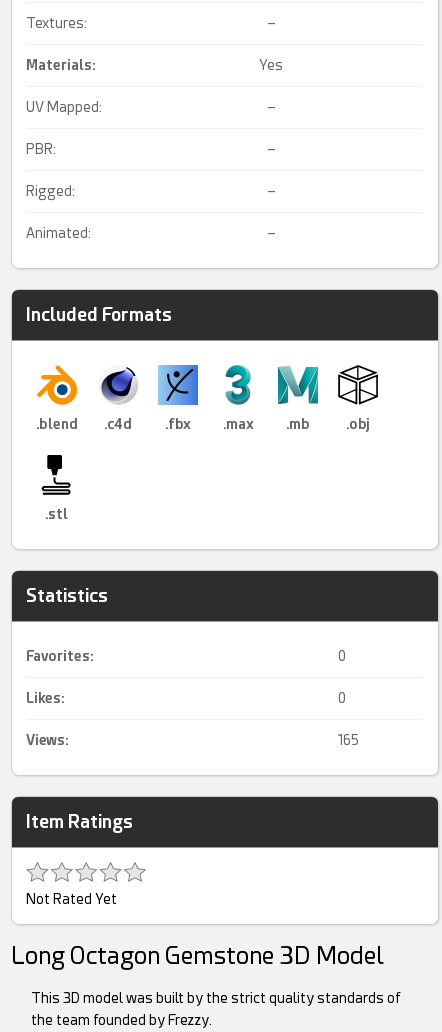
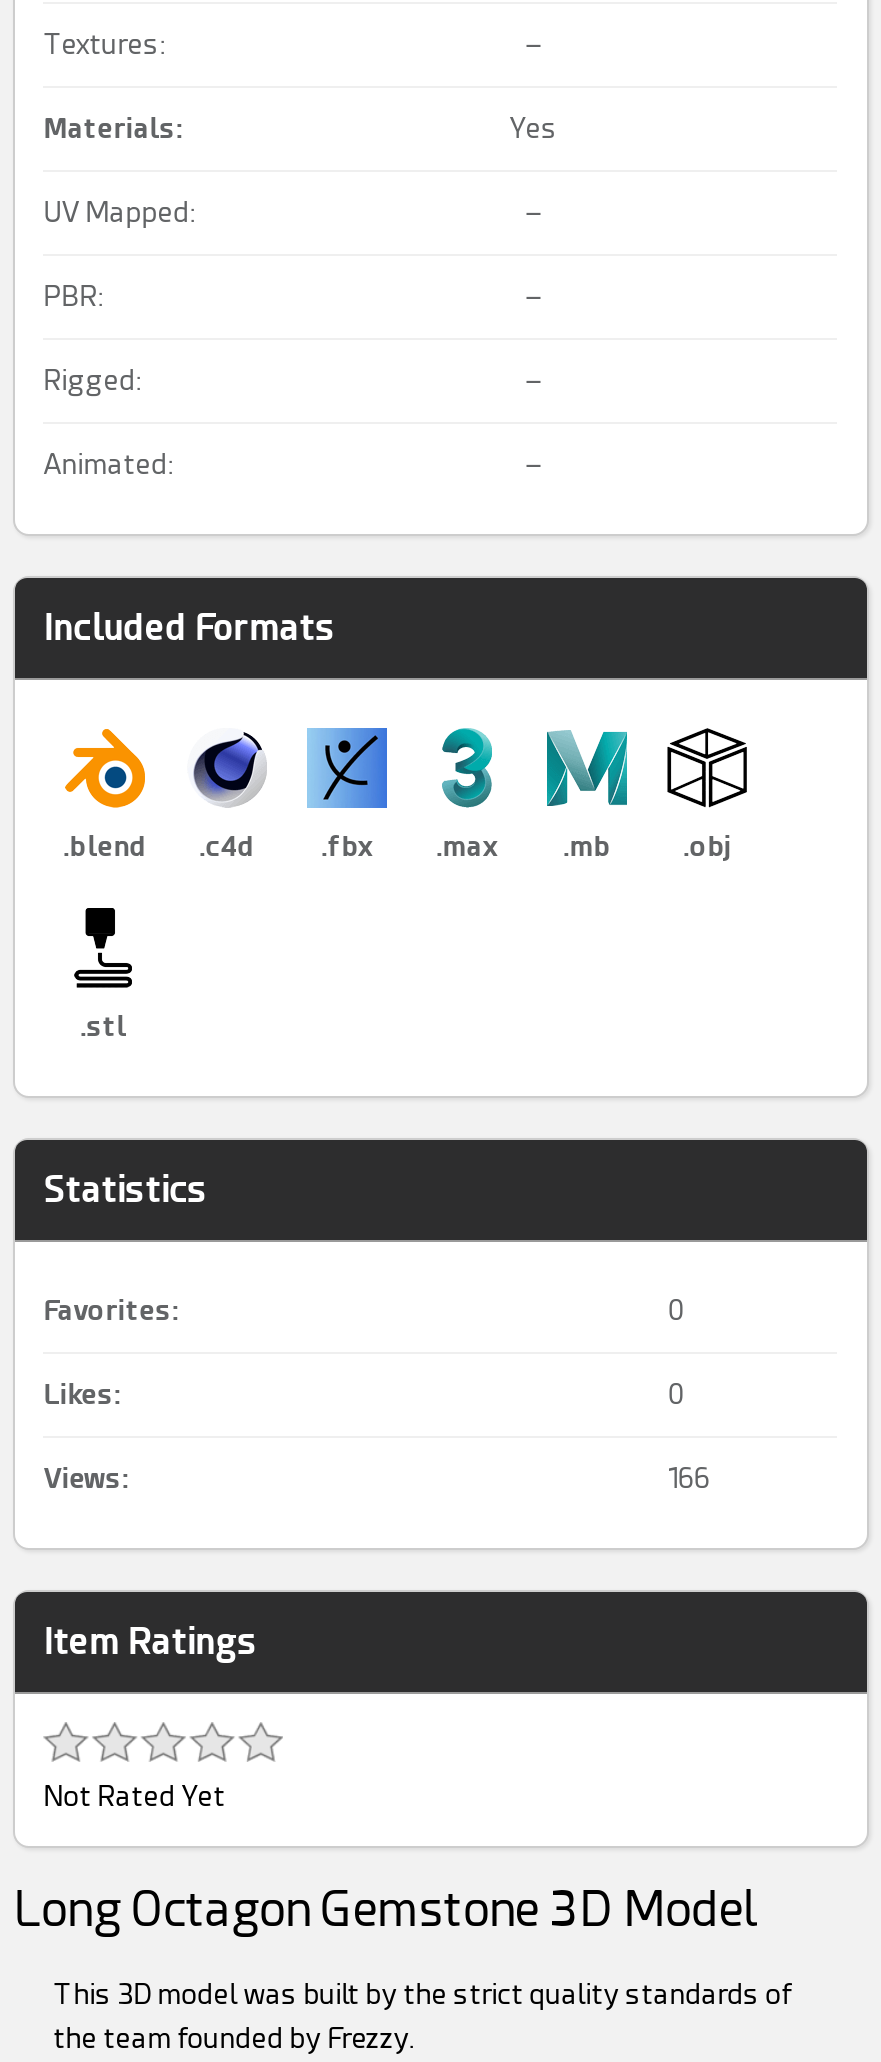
[338,732,359,748] 165 -> [667,1462,709,1494] 166

